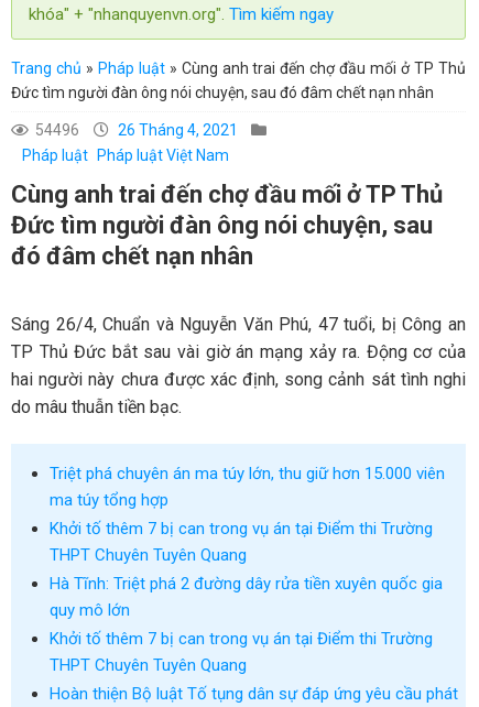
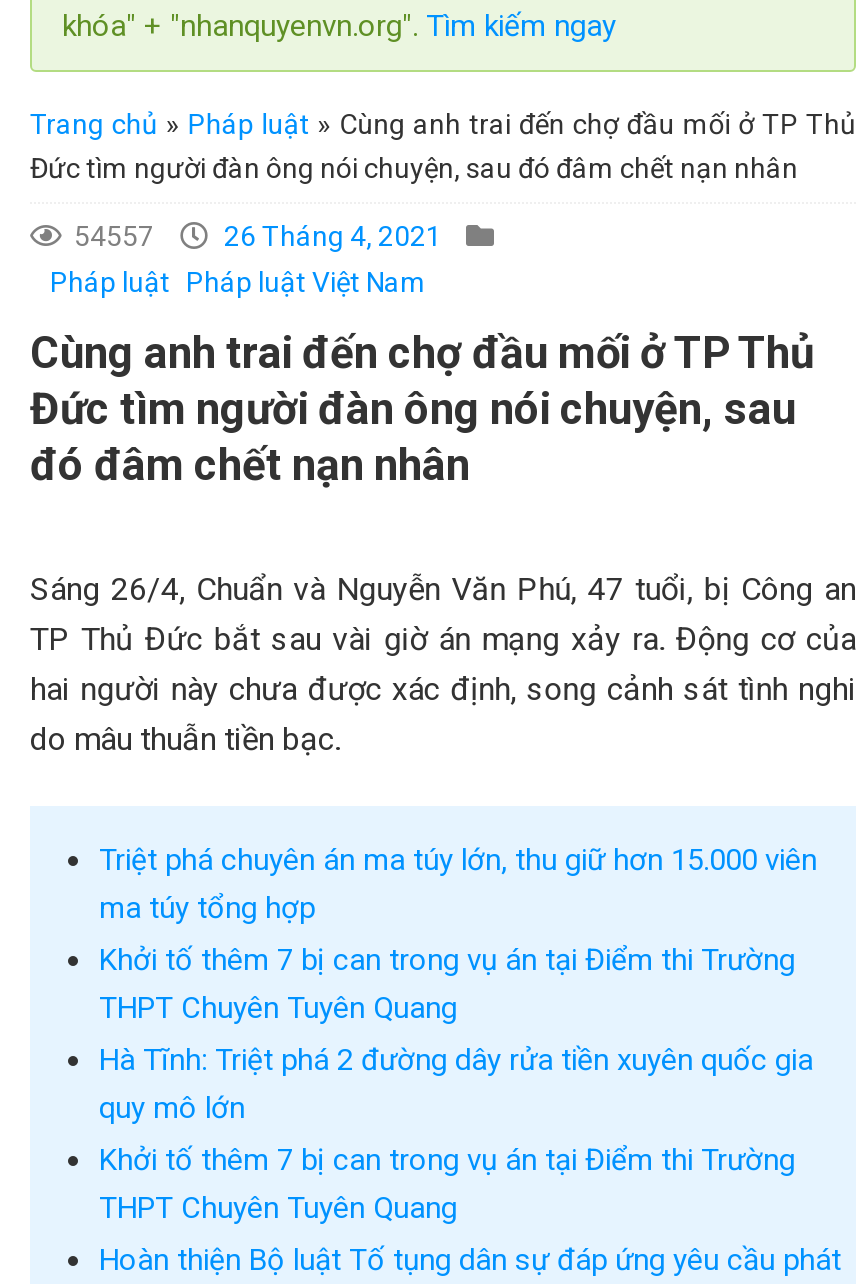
[32,121,238,139] 54496 26 Tháng 4, 2021 -> [68,220,442,252] 54557 26 Tháng 4, 2021

